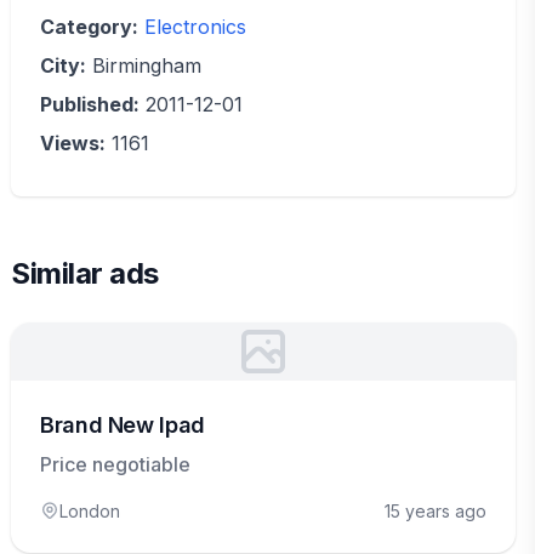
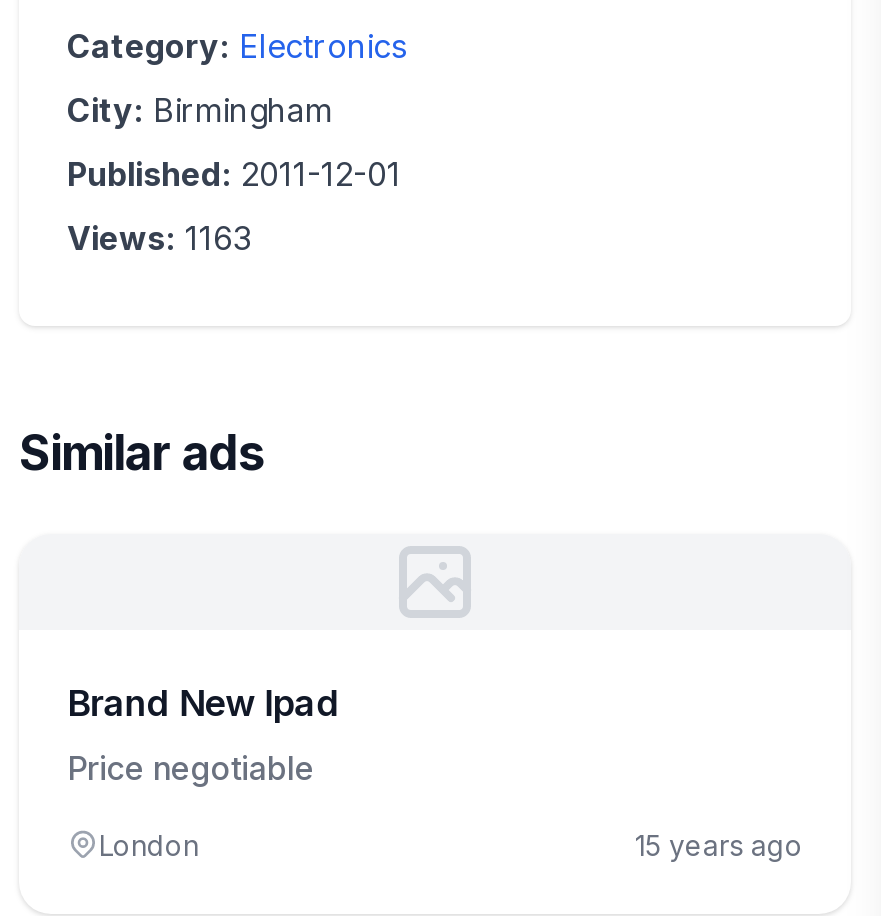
[40,131,149,155] Views: 1161 -> [67,218,251,258] Views: 1163

